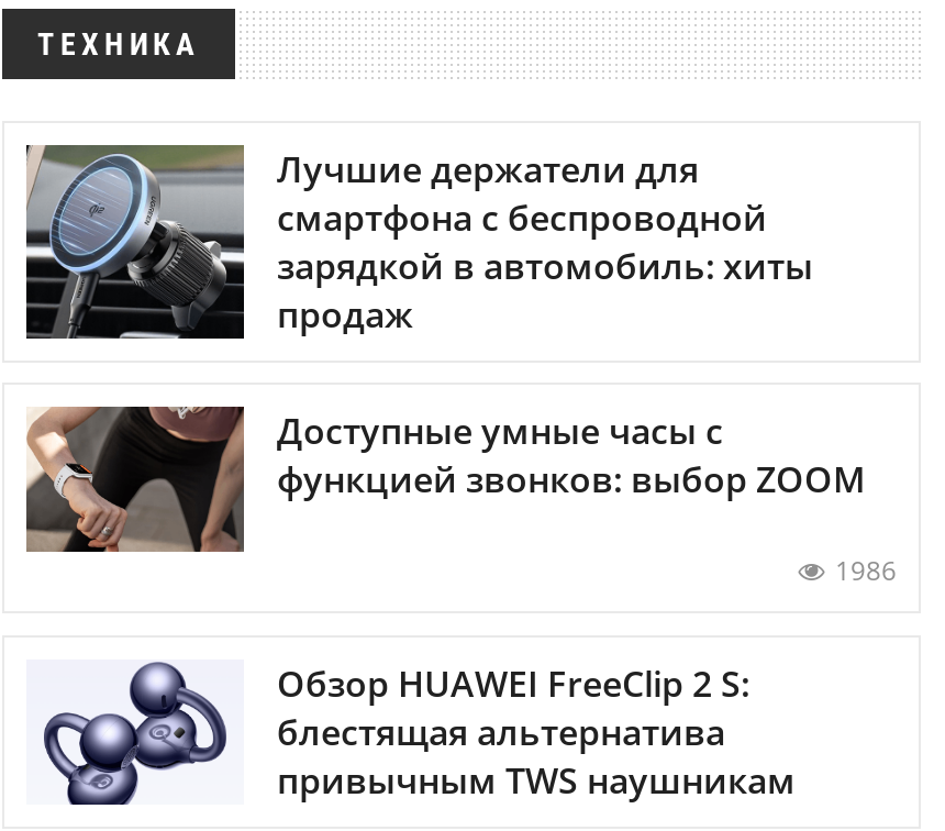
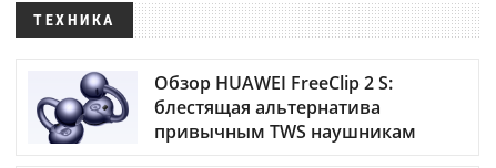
[24,143,897,590] [image] | Лучшие держатели для | смартфона с беспроводной | зарядкой в автомобиль: хиты | продаж | Доступные умные часы с | функцией звонков: выбор ZOOM | 1986 -> none
[24,405,246,554] [image] -> none

